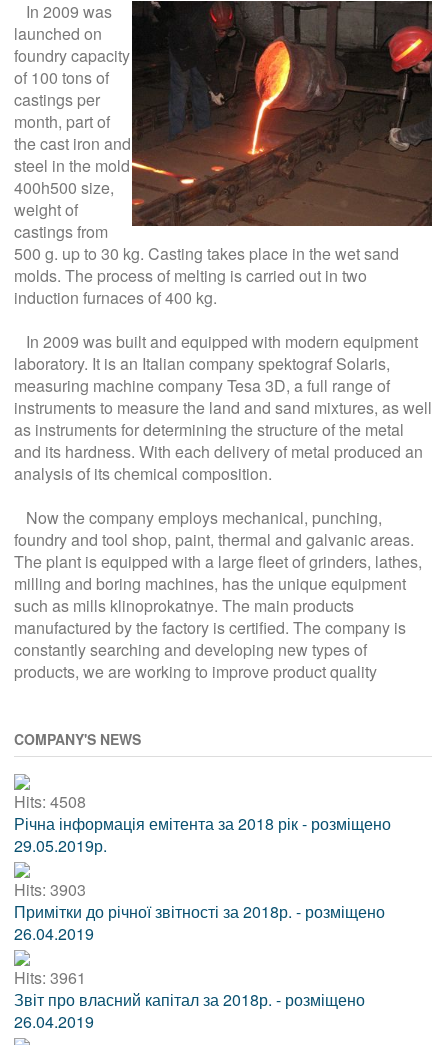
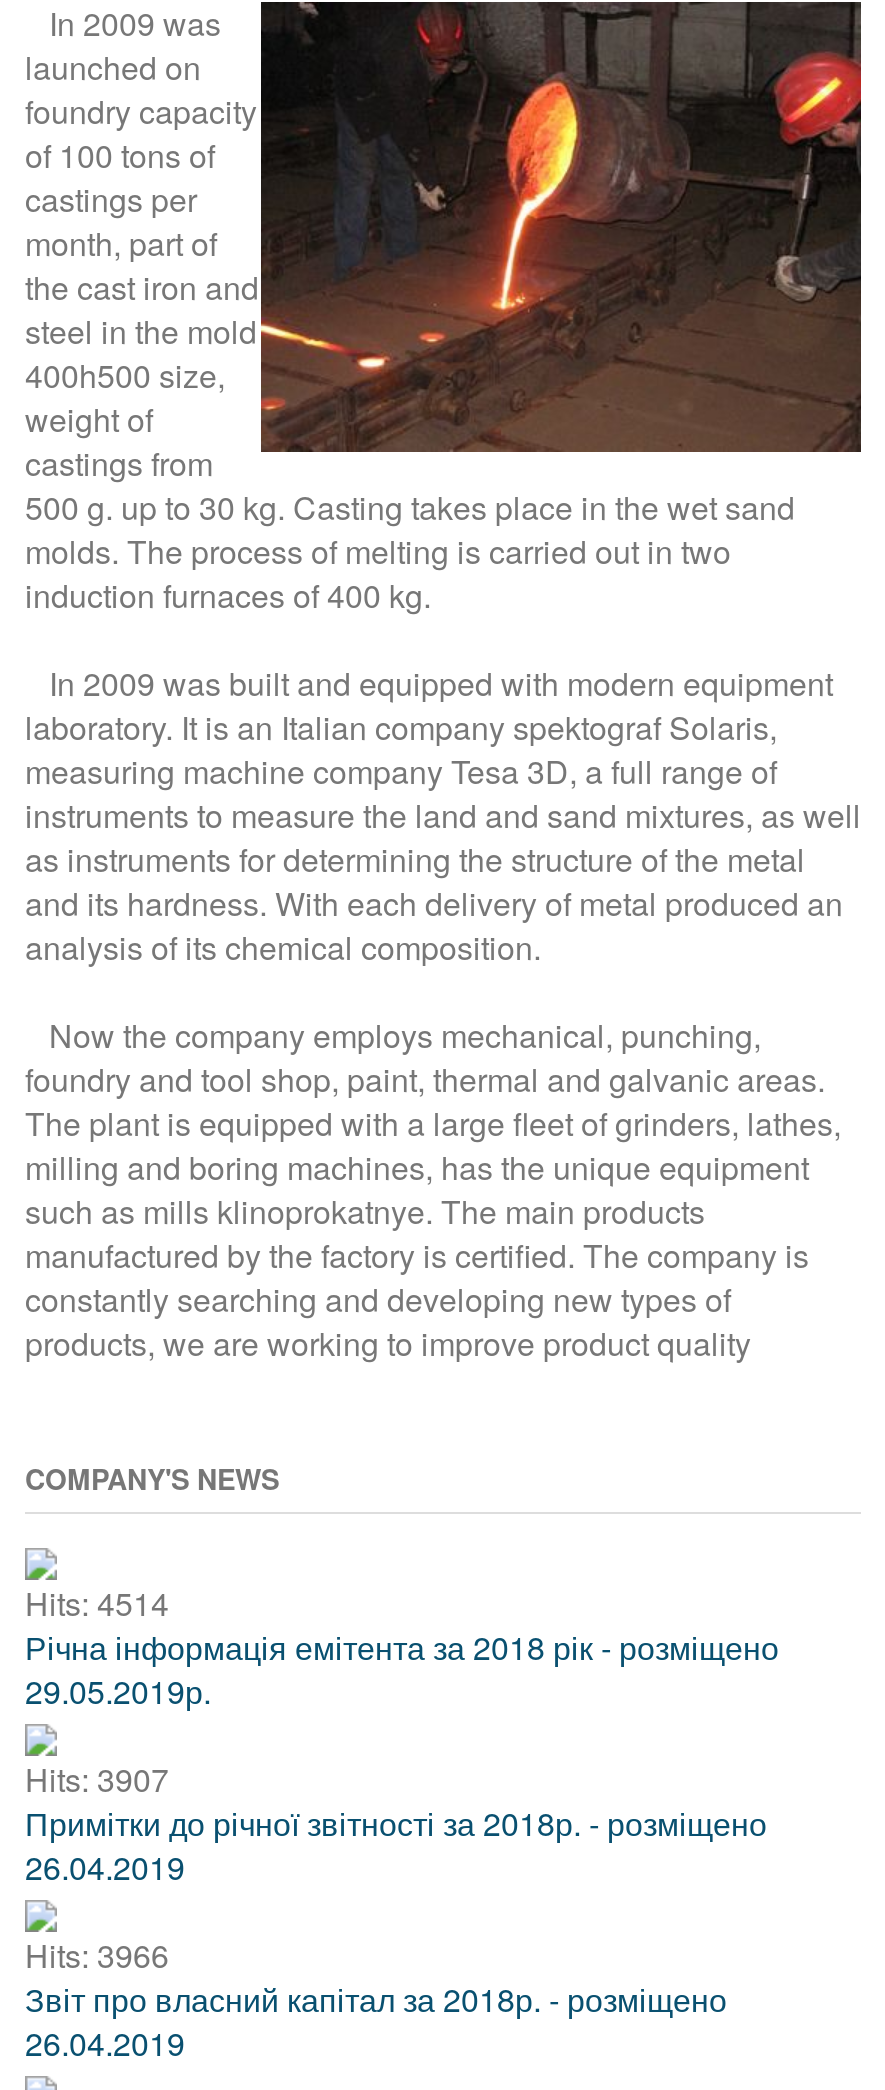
[14,790,86,813] Hits: 4508 -> [25,1580,169,1626] Hits: 4514
[14,878,86,901] Hits: 3903 -> [25,1756,169,1802] Hits: 3907
[14,966,86,989] Hits: 3961 -> [25,1932,169,1978] Hits: 3966

